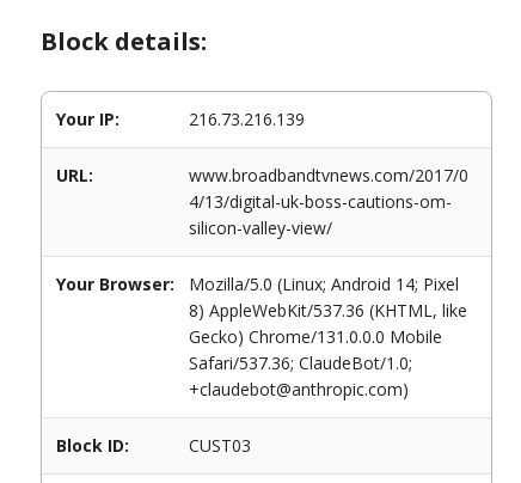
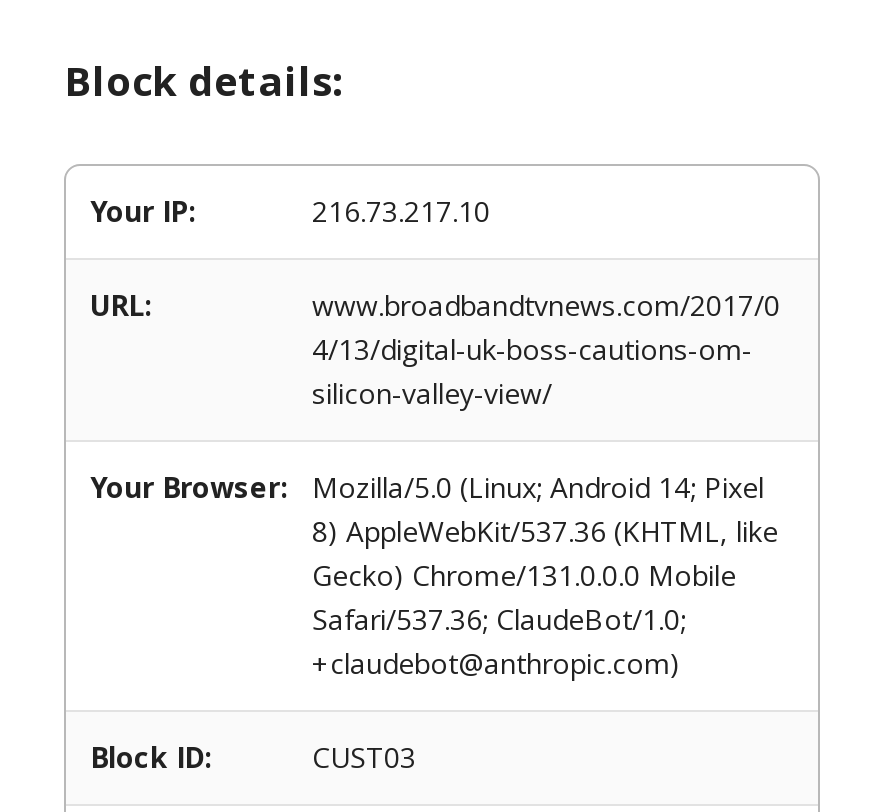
[189,108,305,130] 216.73.216.139 -> [312,192,490,230] 216.73.217.10

